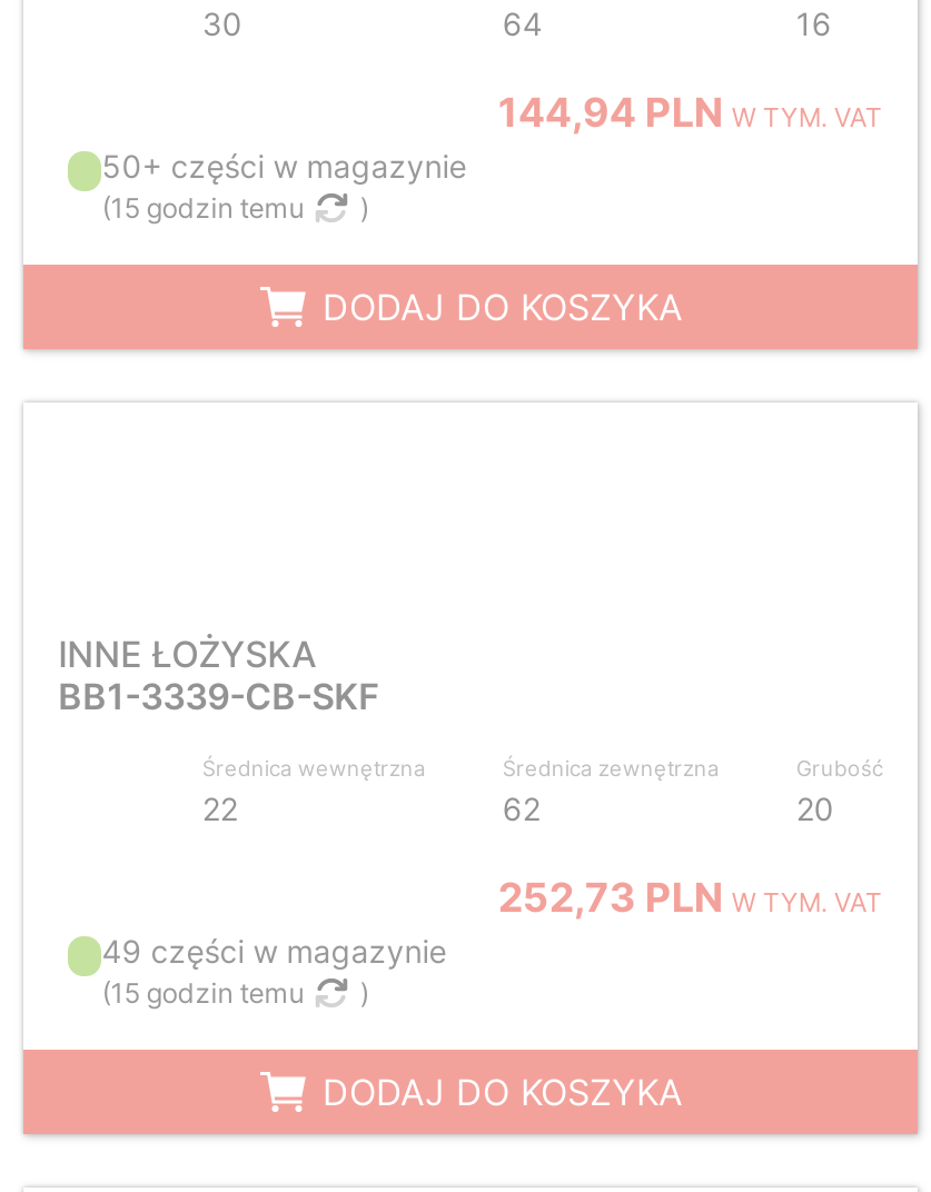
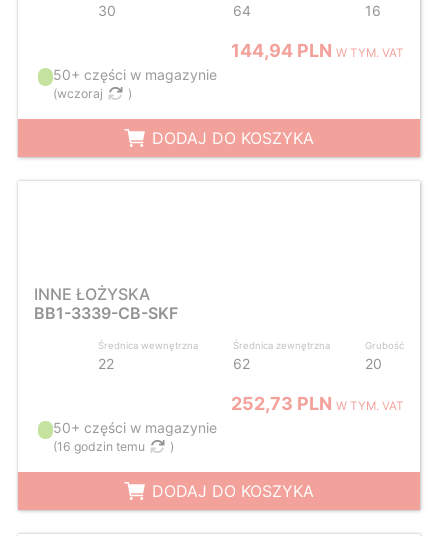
[102,191,304,225] (15 godzin temu -> [53,86,103,101] (wczoraj
[102,932,446,970] 49 części w magazynie -> [53,419,217,436] 50+ części w magazynie
[102,976,304,1010] (15 godzin temu -> [53,439,145,454] (16 godzin temu

